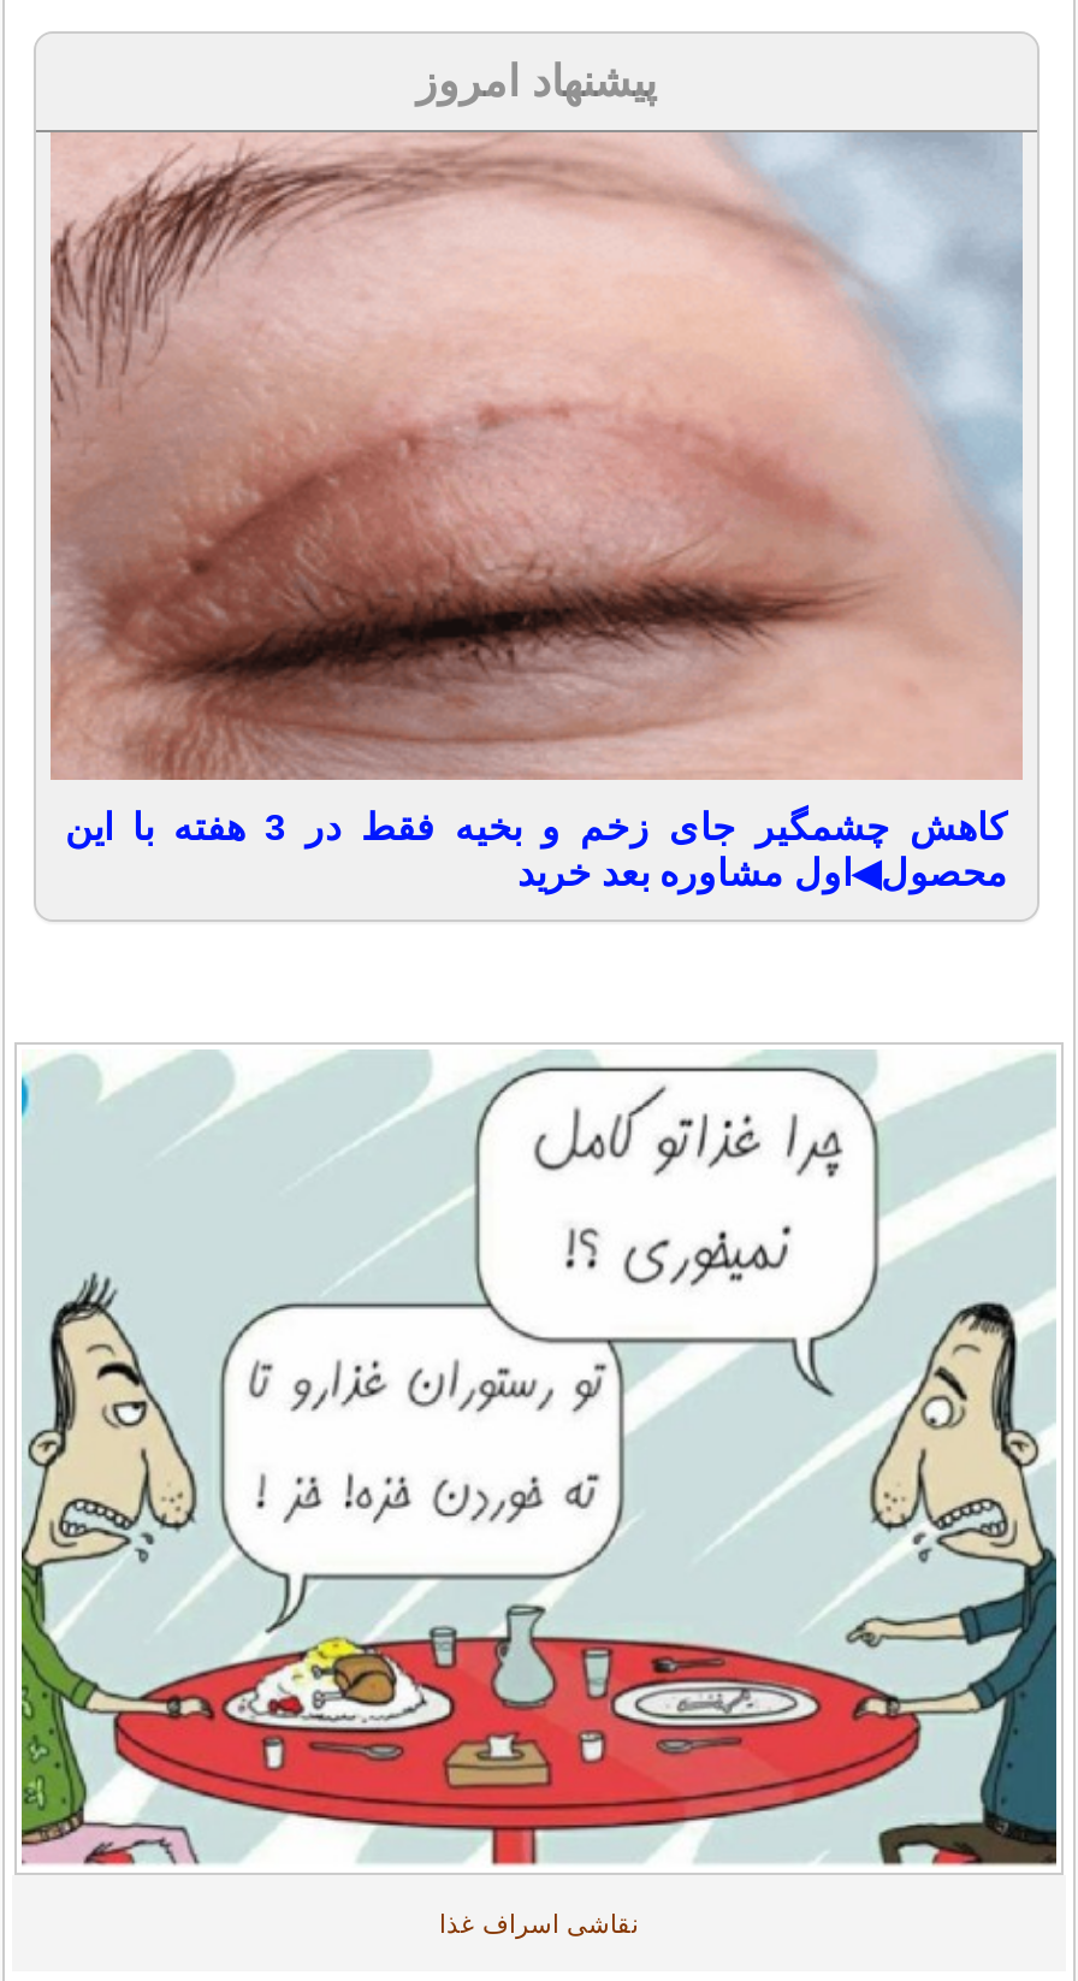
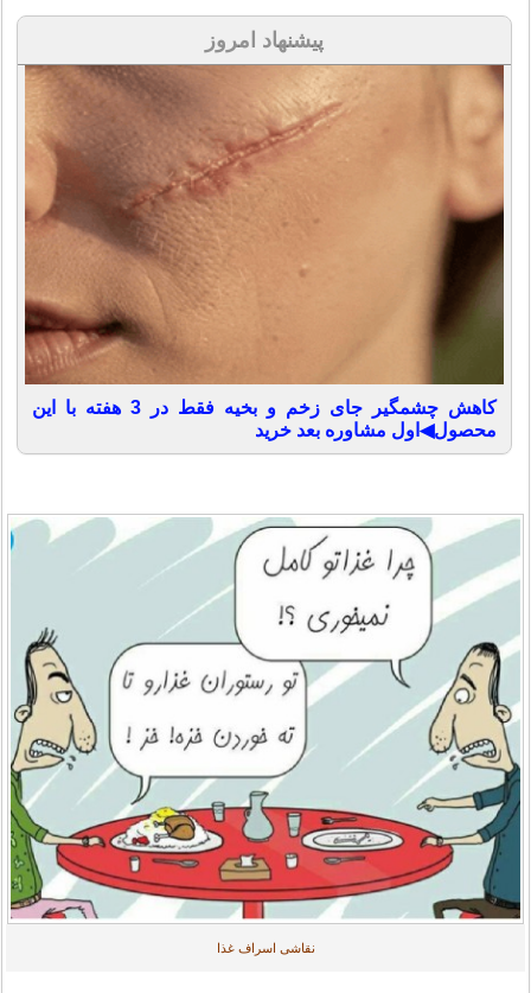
[51,130,1023,780] [image] -> [24,64,505,386] [image]

